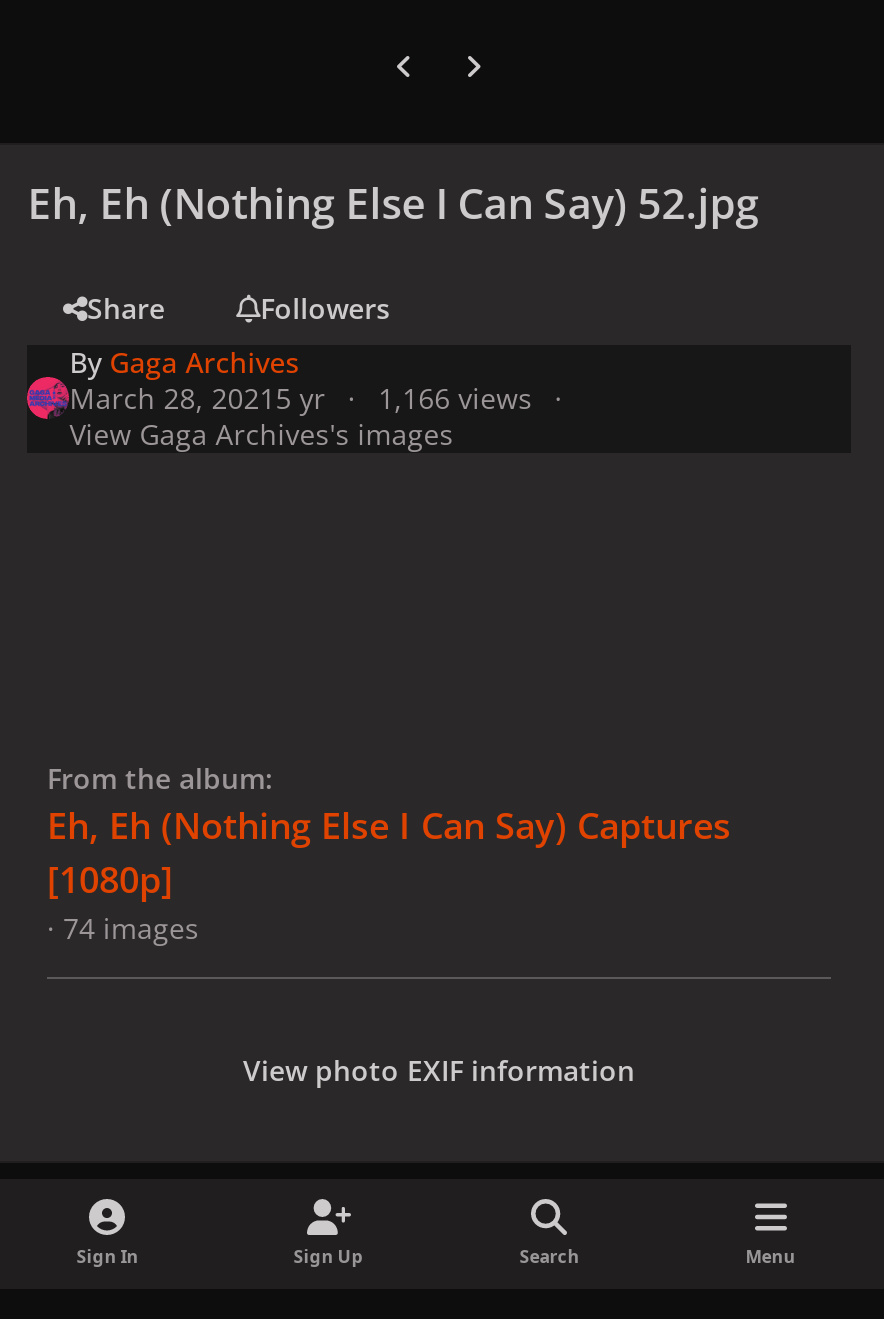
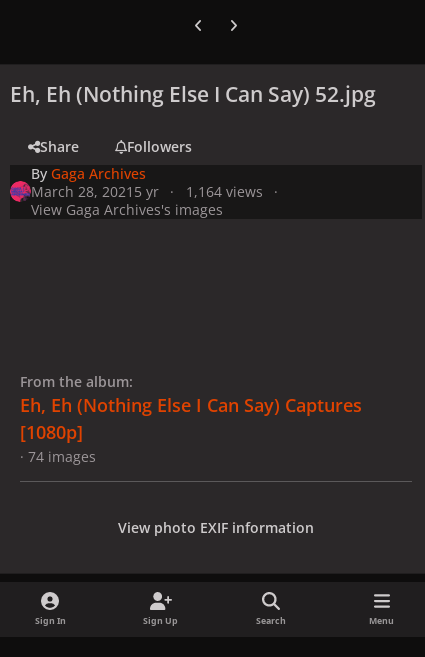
[69,378,532,416] March 28, 2021 5 yr 1,166 views -> [31,181,263,200] March 28, 2021 5 yr 1,164 views

